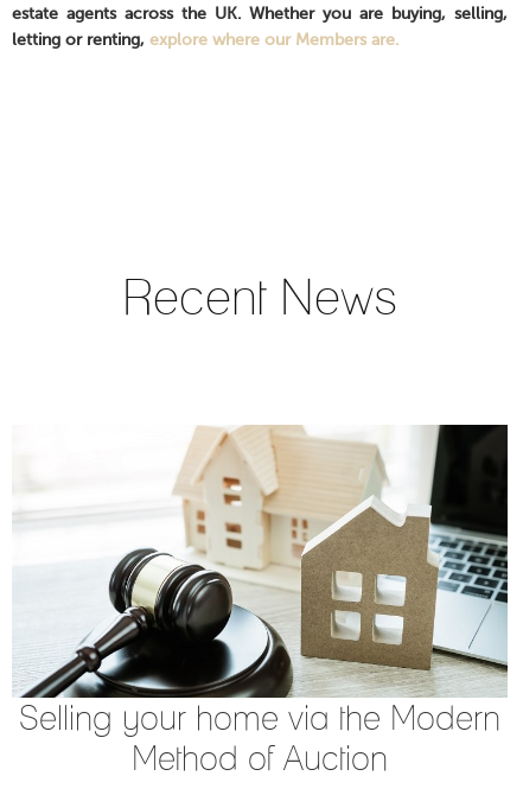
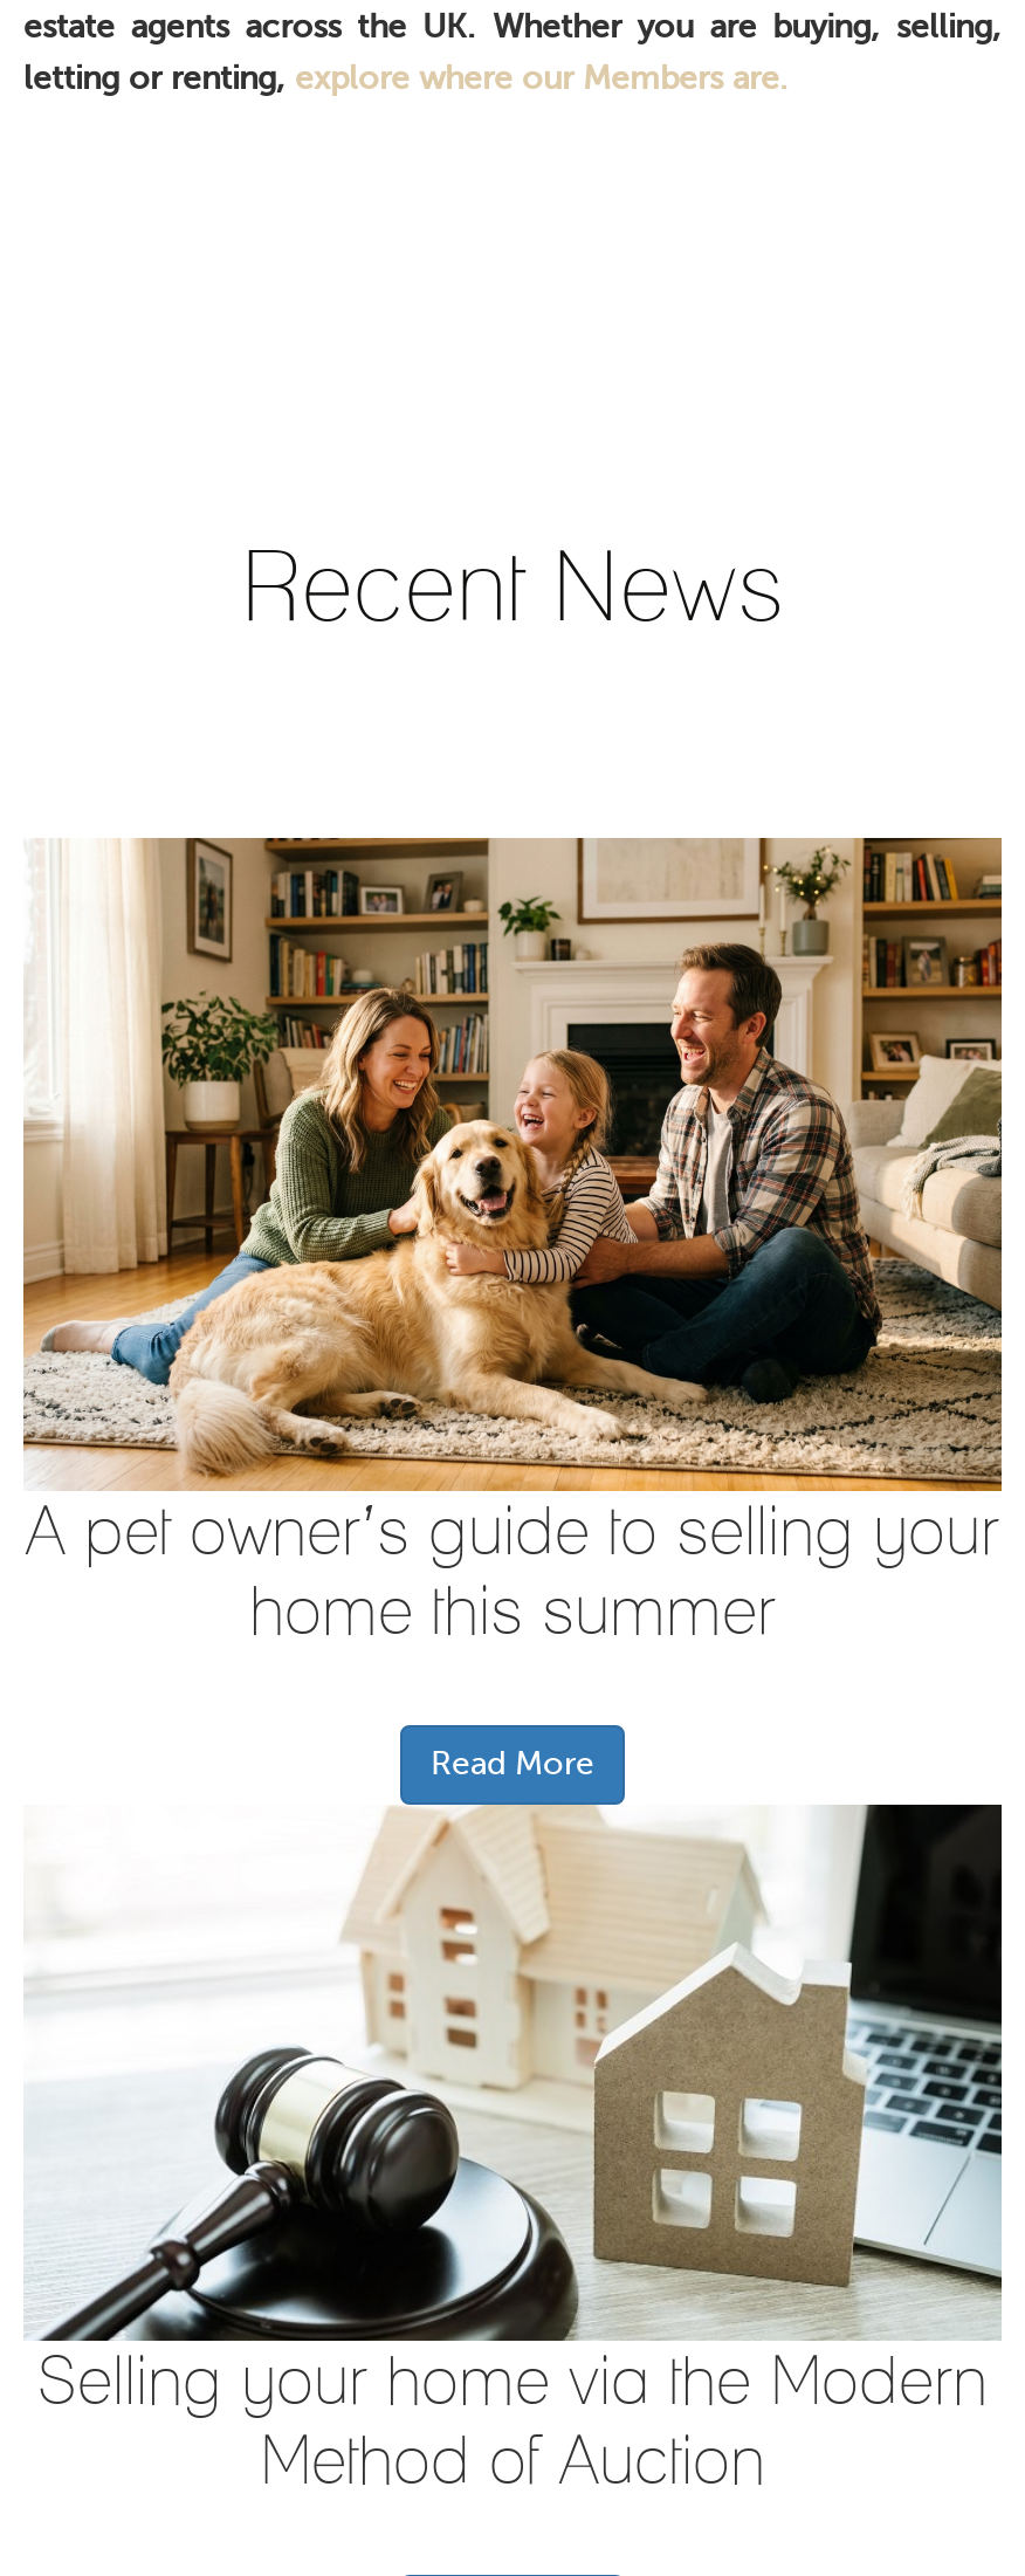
none -> [21,836,1004,1781] [image] | A pet owner’s guide to selling your | home this summer | Read More

